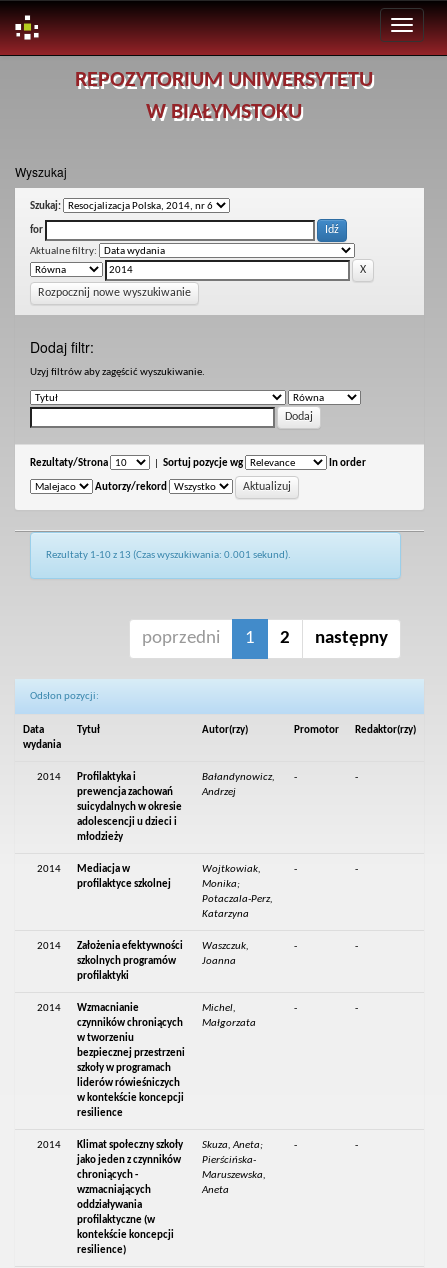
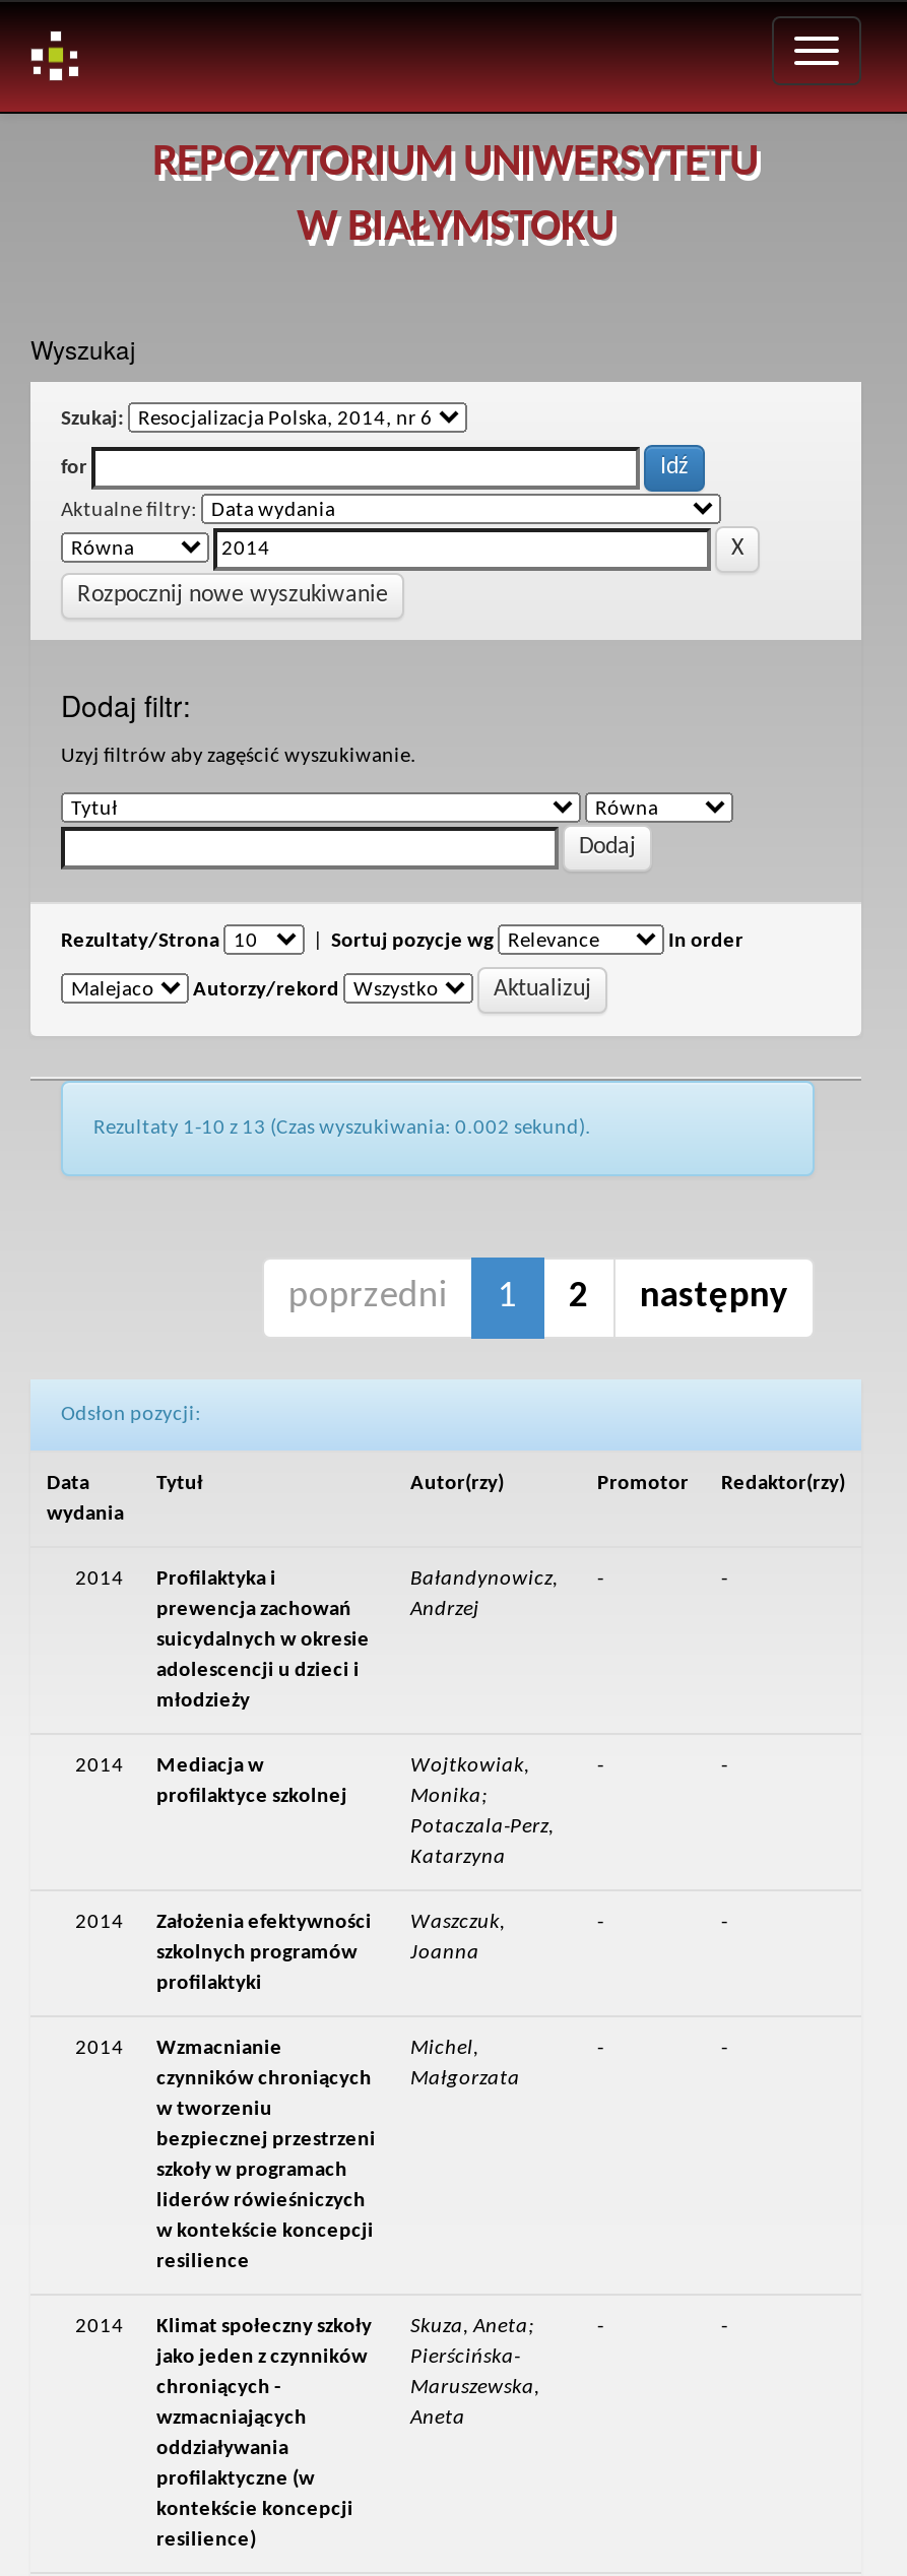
[46,550,291,561] Rezultaty 1-10 z 13 (Czas wyszukiwania: 0.001 sekund). -> [93,1118,591,1140] Rezultaty 1-10 z 13 (Czas wyszukiwania: 0.002 sekund).

